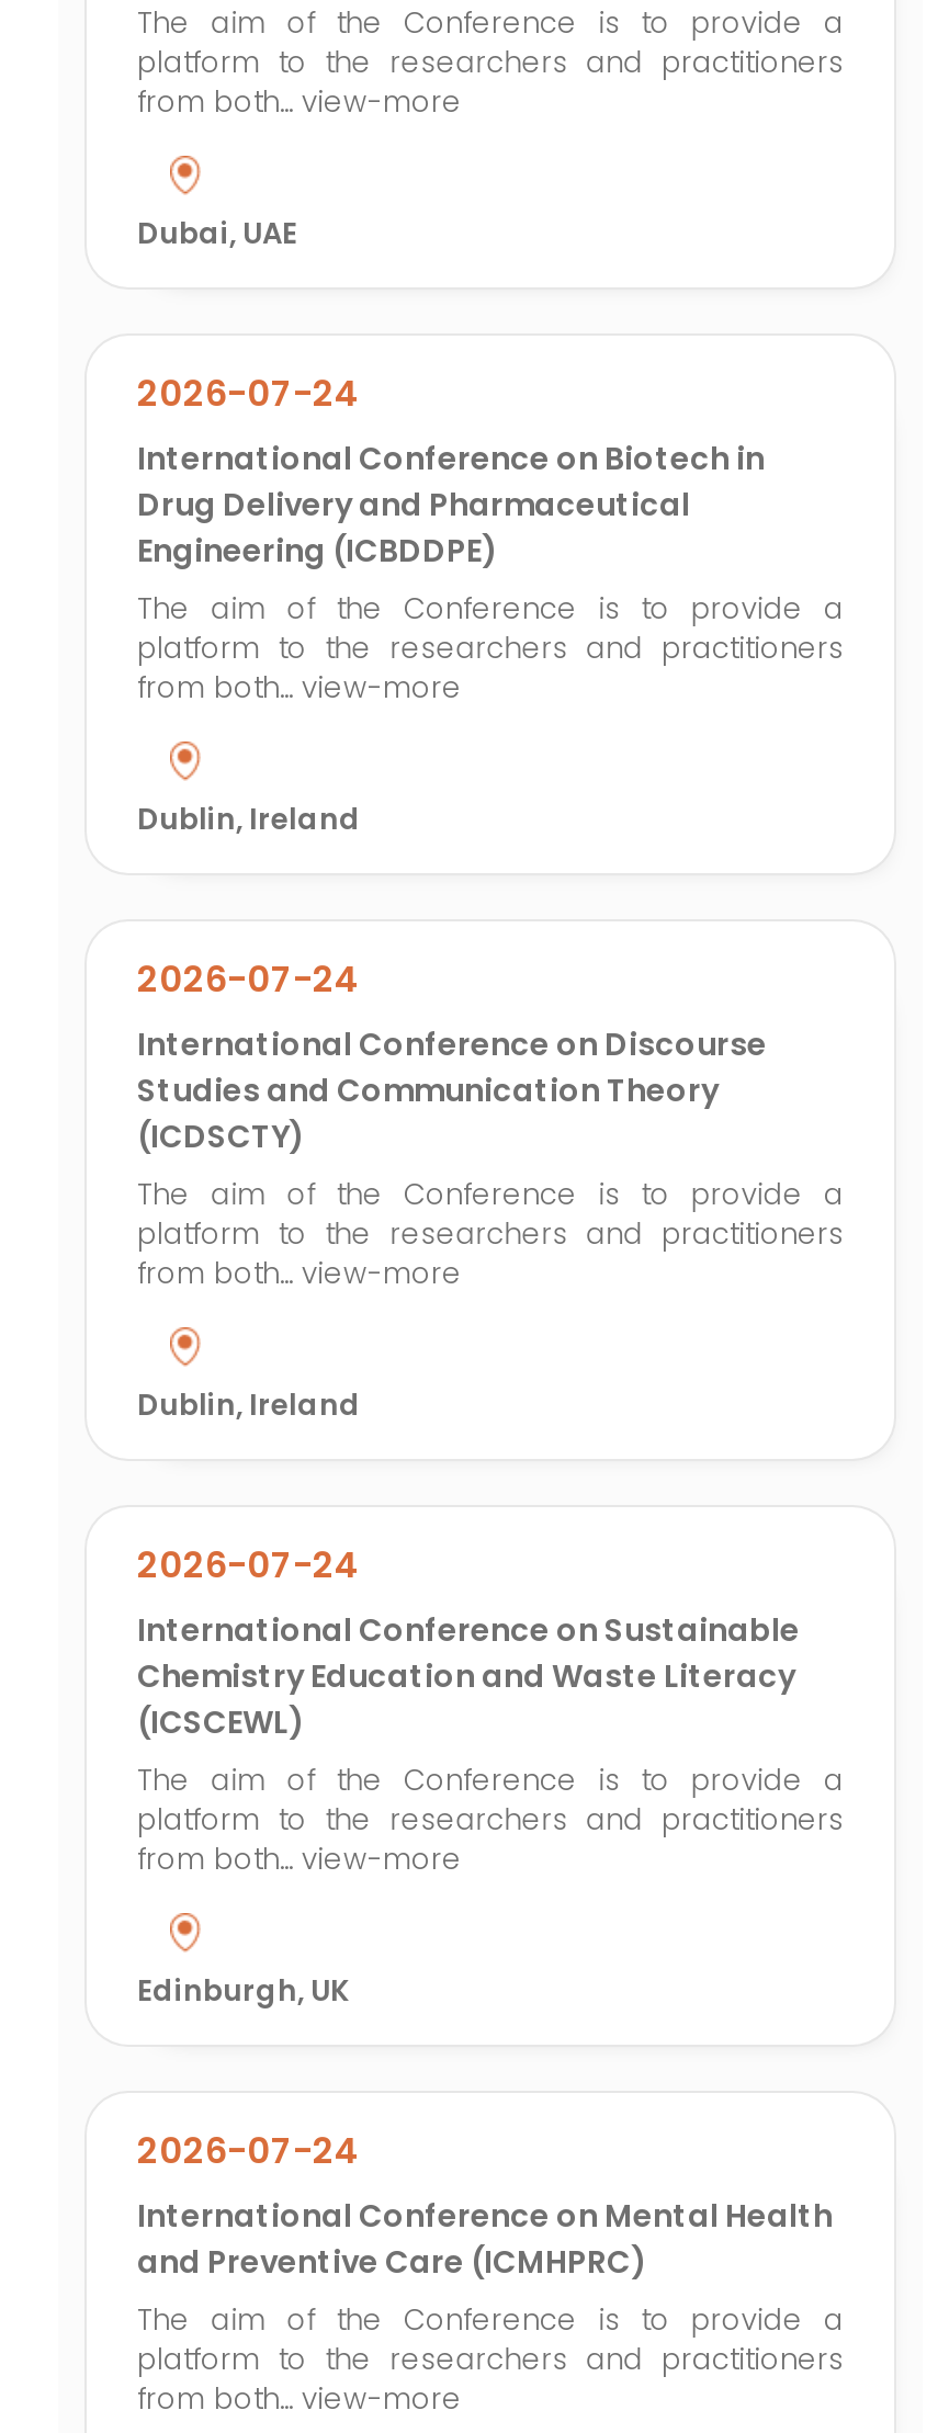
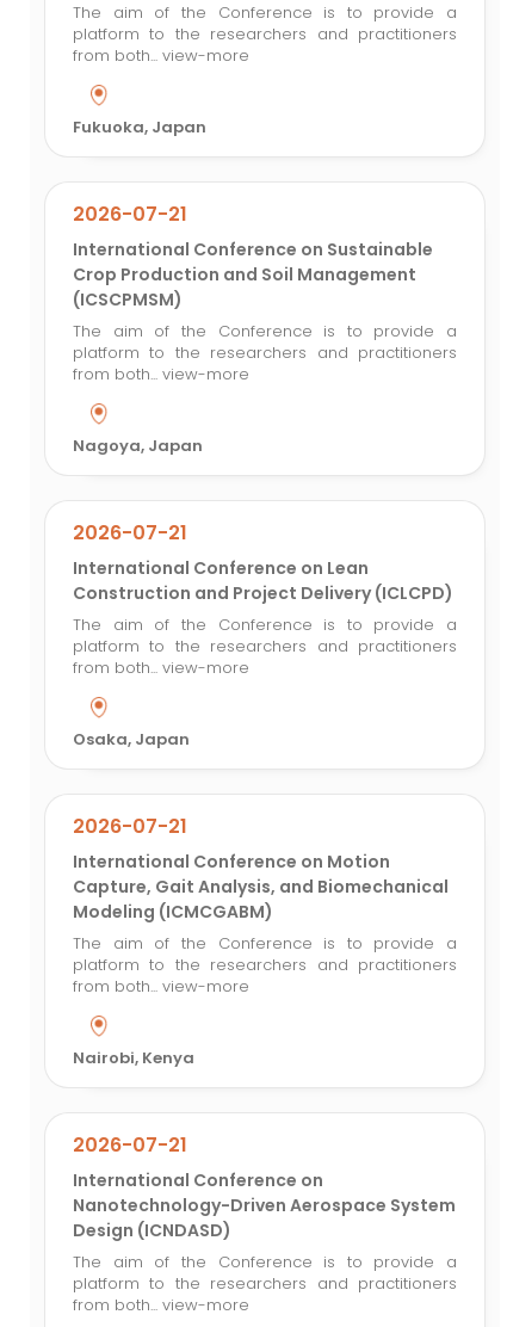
[137,213,297,254] Dubai, UAE -> [73,116,206,138] Fukuoka, Japan
[137,369,765,573] 2026-07-24 | International Conference on Biotech in | Drug Delivery and Pharmaceutical | Engineering (ICBDDPE) -> [73,200,416,311] 2026-07-21 | Crop Production and Soil Management | (ICSCPMSM)
[137,799,361,840] Dublin, Ireland -> [73,434,203,457] Nagoya, Japan
[137,954,767,1158] 2026-07-24 | International Conference on Discourse | Studies and Communication Theory | (ICDSCTY) -> [73,519,453,605] 2026-07-21 | International Conference on Lean | Construction and Project Delivery (ICLCPD)
moved [137,1174,844,1294] -> [73,613,457,679]: The aim of the Conference is to provide a | platform to the researchers and practitioners | from both... view-more
[137,1384,361,1426] Dublin, Ireland -> [73,728,190,751] Osaka, Japan
[137,1540,795,1744] 2026-07-24 | Chemistry Education and Waste Literacy | (ICSCEWL) -> [73,813,449,924] 2026-07-21 | International Conference on Motion | Capture, Gait Analysis, and Biomechanical | Modeling (ICMCGABM)
moved [137,1608,800,1652] -> [73,237,433,261]: International Conference on Sustainable
moved [137,1759,844,1880] -> [73,932,457,998]: The aim of the Conference is to provide a | platform to the researchers and practitioners | from both... view-more
[137,1970,350,2012] Edinburgh, UK -> [73,1047,194,1069] Nairobi, Kenya
[137,2126,833,2284] 2026-07-24 | International Conference on Mental Health | and Preventive Care (ICMHPRC) -> [73,1131,456,1242] 2026-07-21 | International Conference on | Nanotechnology-Driven Aerospace System | Design (ICNDASD)

